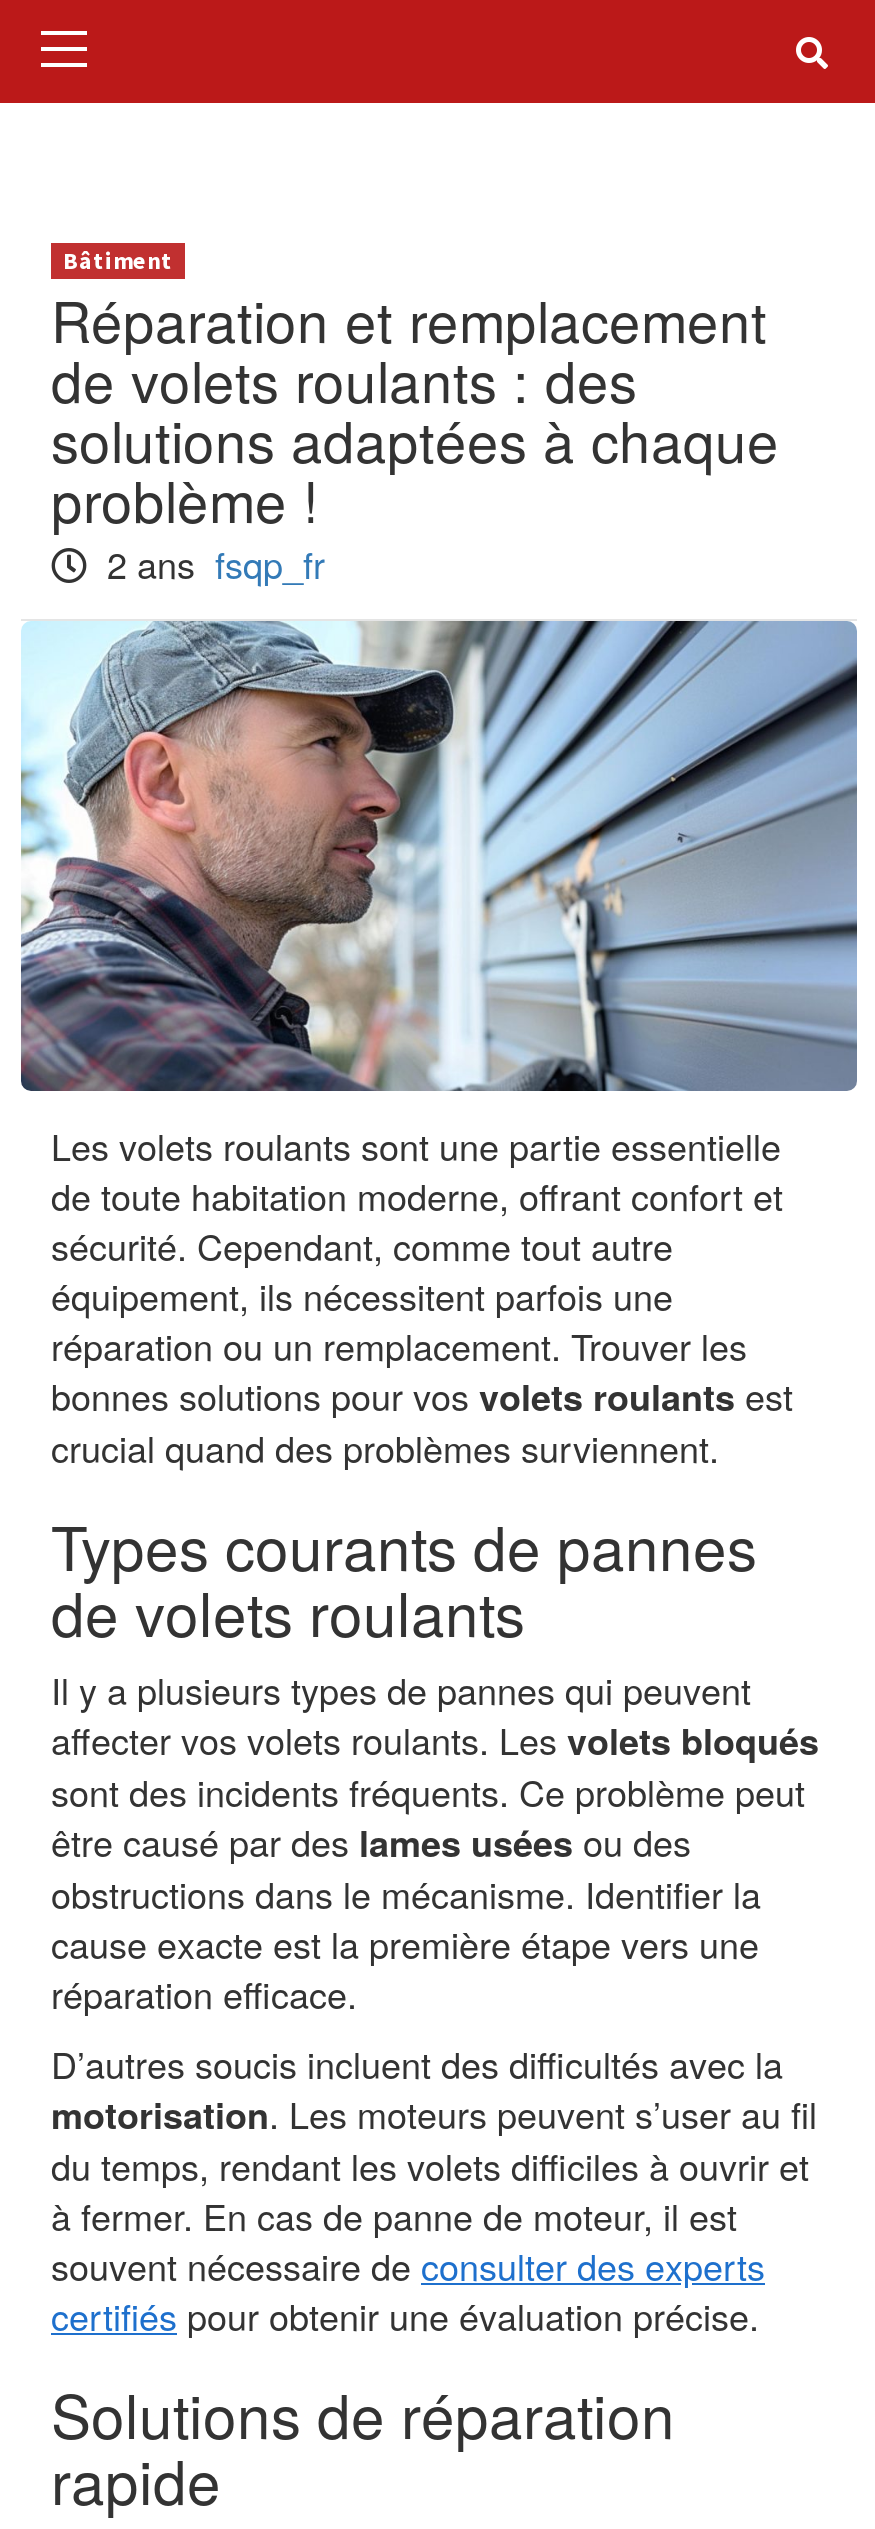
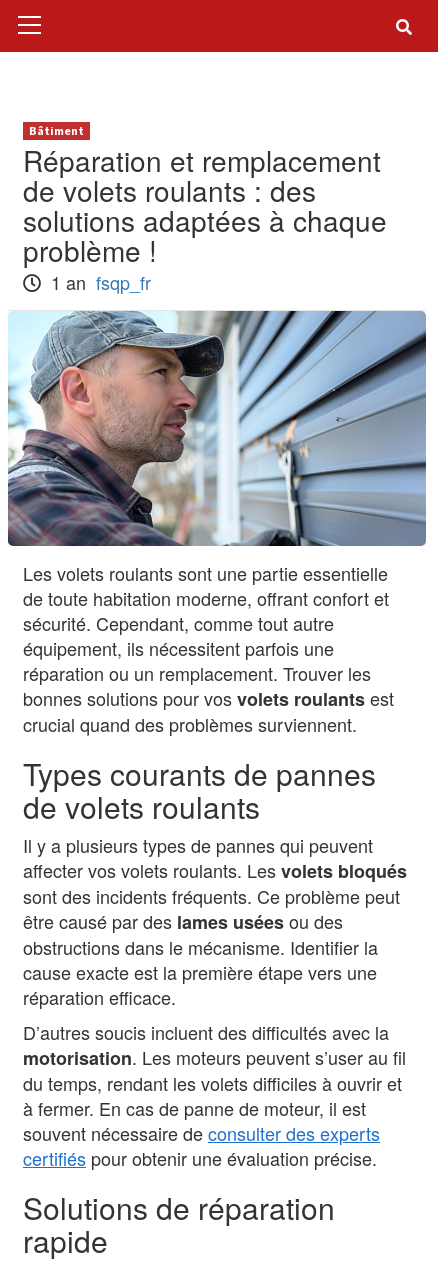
[97,538,325,590] 2 ans fsqp_fr -> [46,269,151,295] 1 an fsqp_fr

